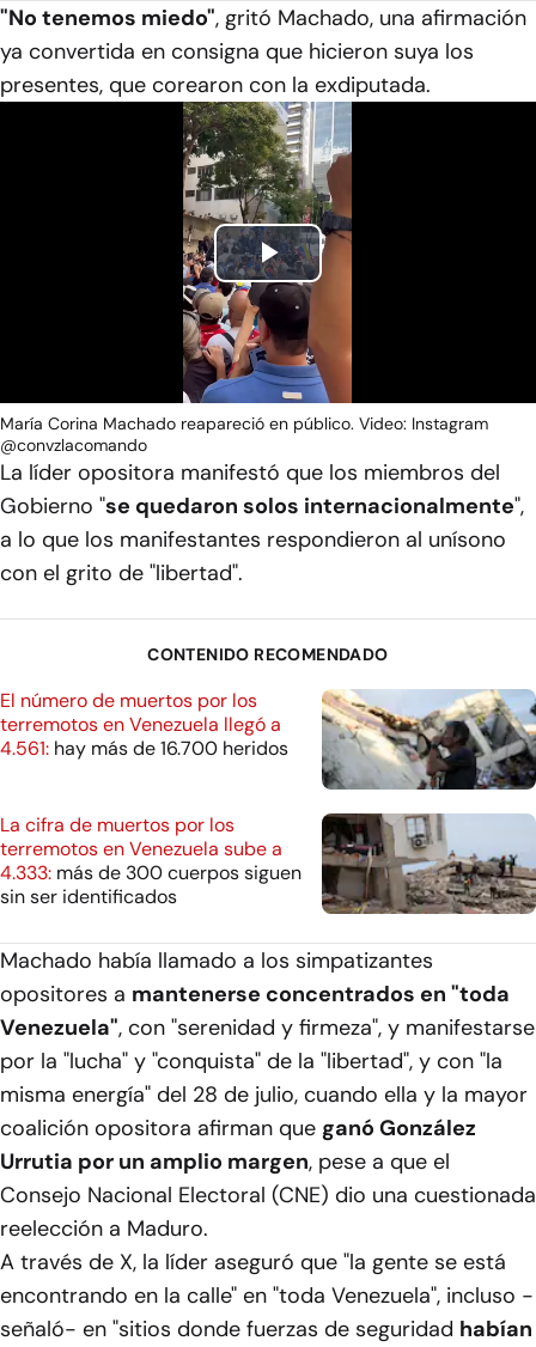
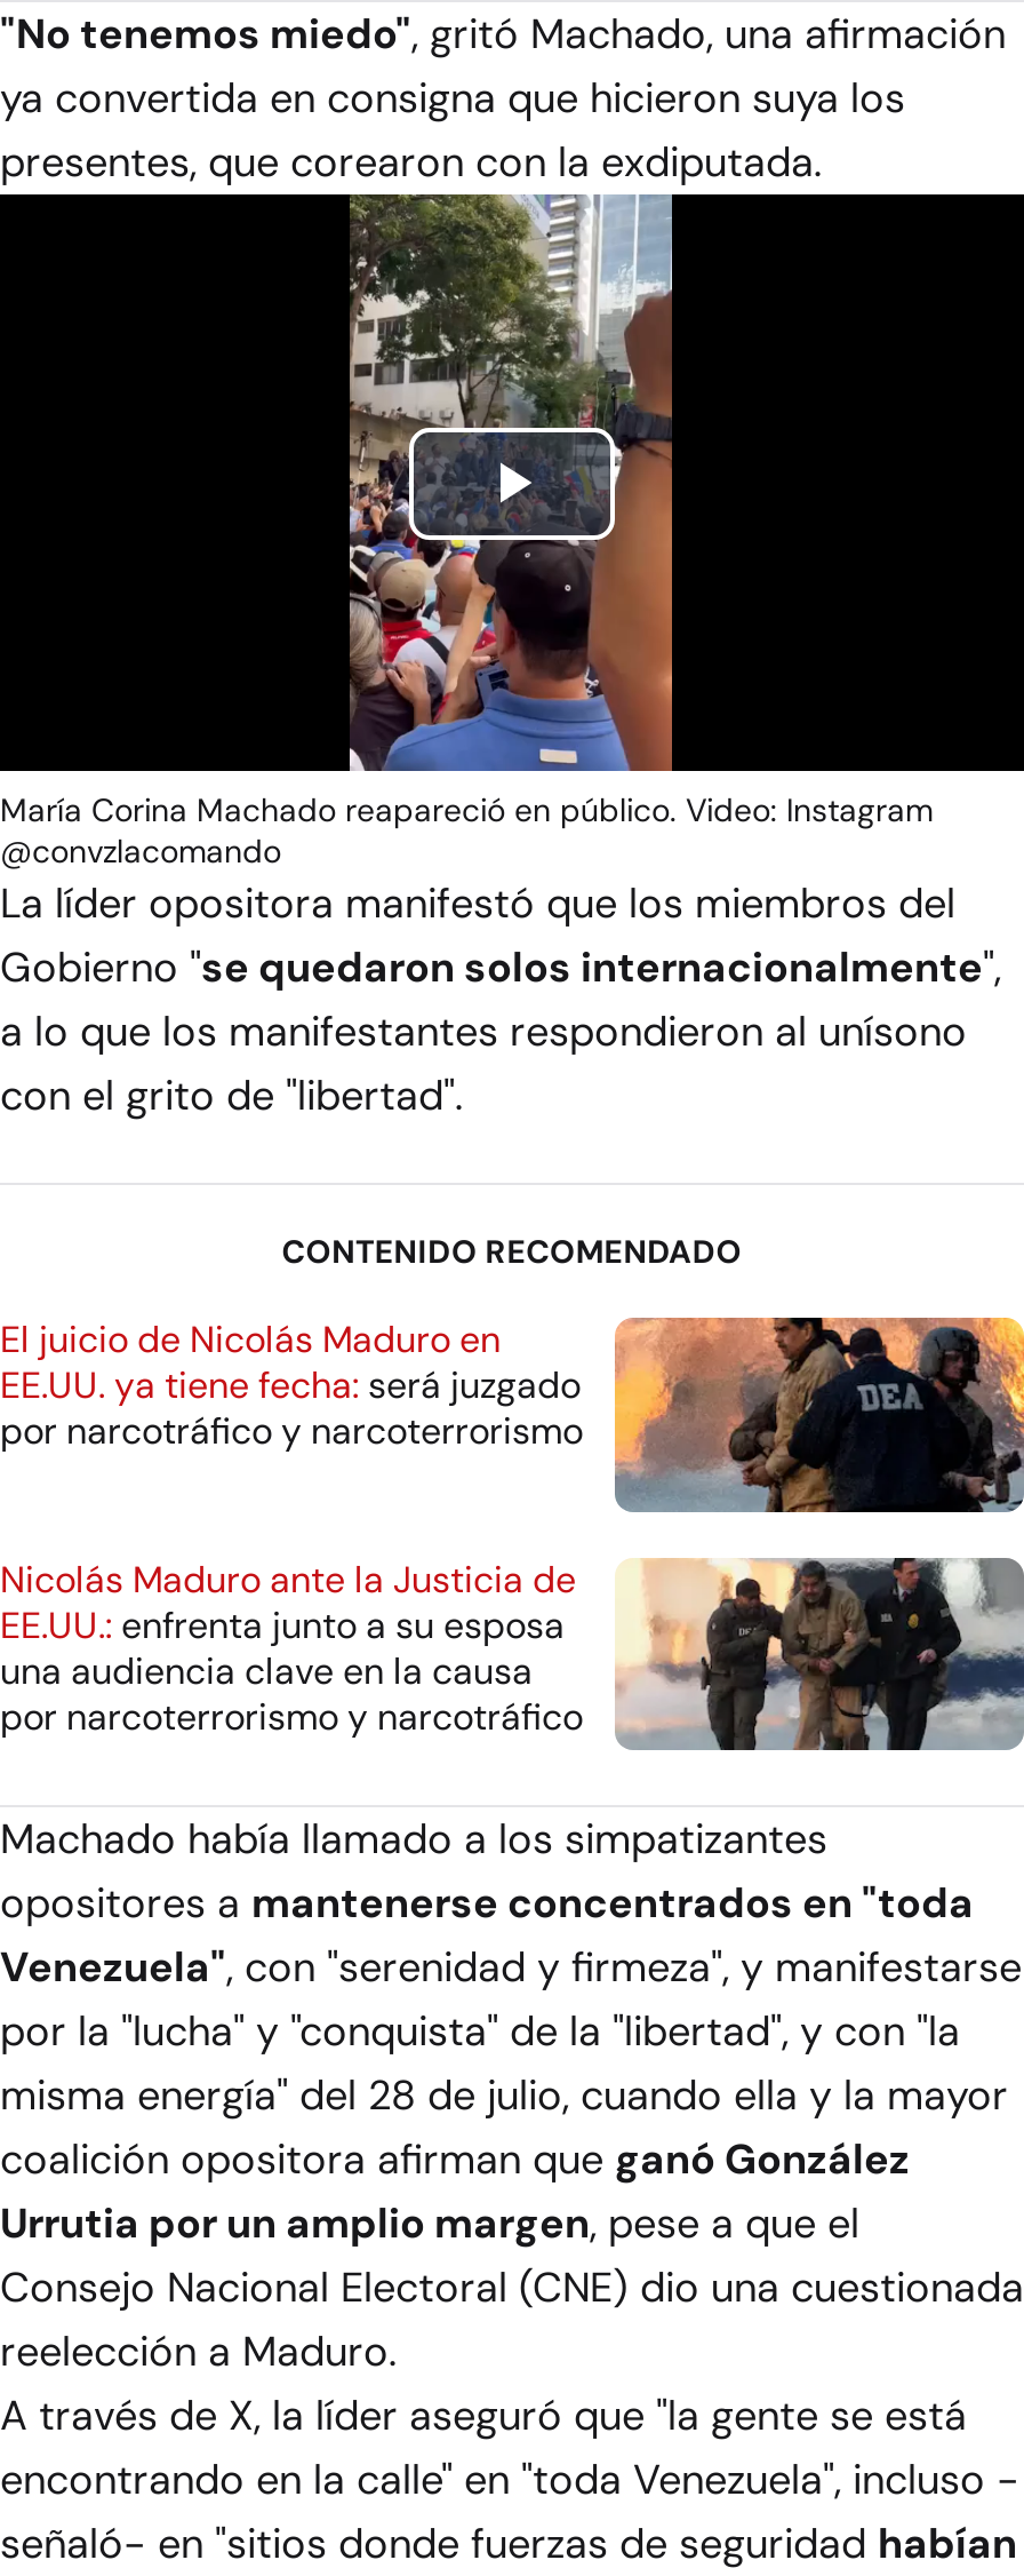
[0,688,532,791] [image] | El número de muertos por los | terremotos en Venezuela llegó a | 4.561: hay más de 16.700 heridos -> [0,1315,1017,1514] [image] | El juicio de Nicolás Maduro en | EE.UU. ya tiene fecha: será juzgado | por narcotráfico y narcoterrorismo
[0,812,532,915] [image] | La cifra de muertos por los | terremotos en Venezuela sube a | 4.333: más de 300 cuerpos siguen | sin ser identificados -> [0,1555,1017,1752] [image] | Nicolás Maduro ante la Justicia de | EE.UU.: enfrenta junto a su esposa | una audiencia clave en la causa | por narcoterrorismo y narcotráfico

